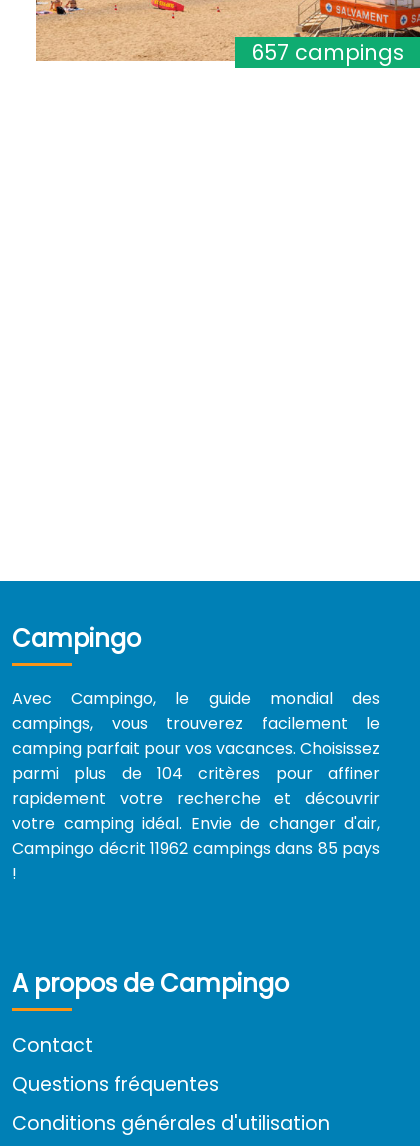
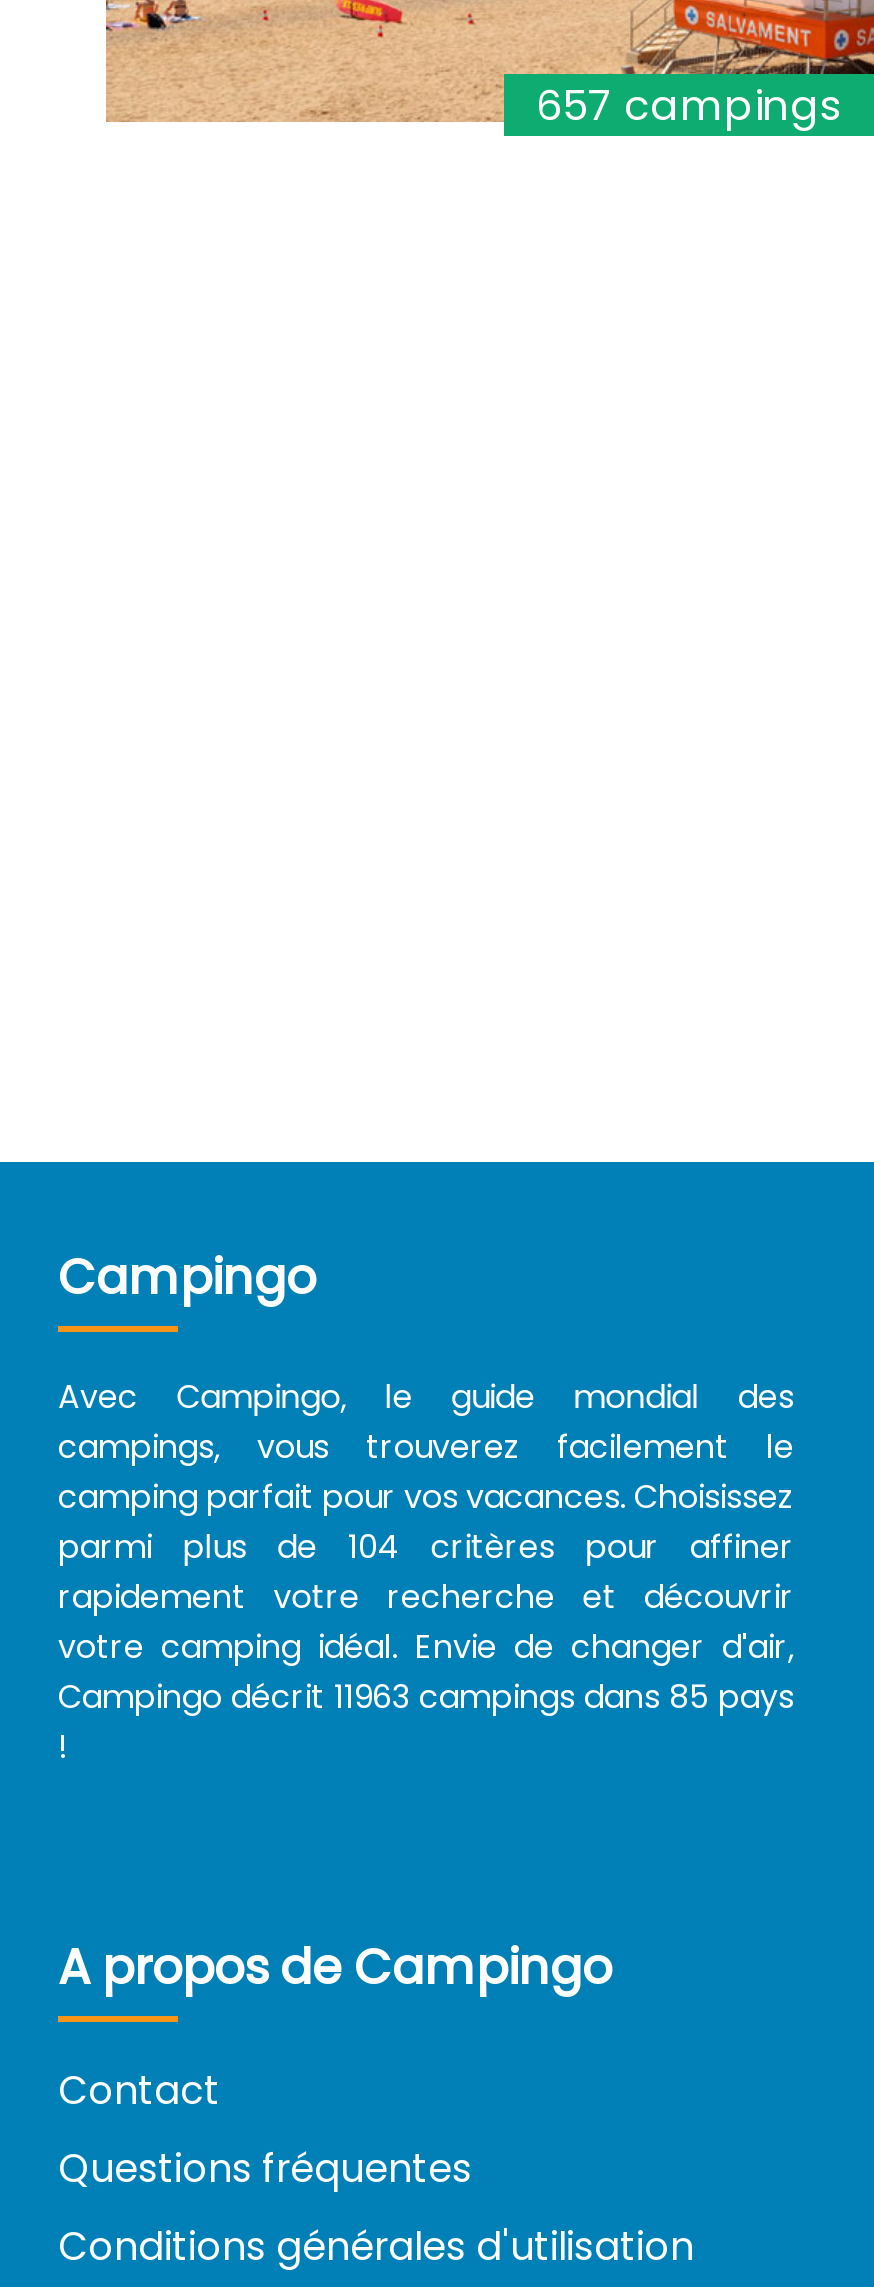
[12,837,380,860] Campingo décrit 11962 campings dans 85 pays -> [58,1674,794,1720] Campingo décrit 11963 campings dans 85 pays

